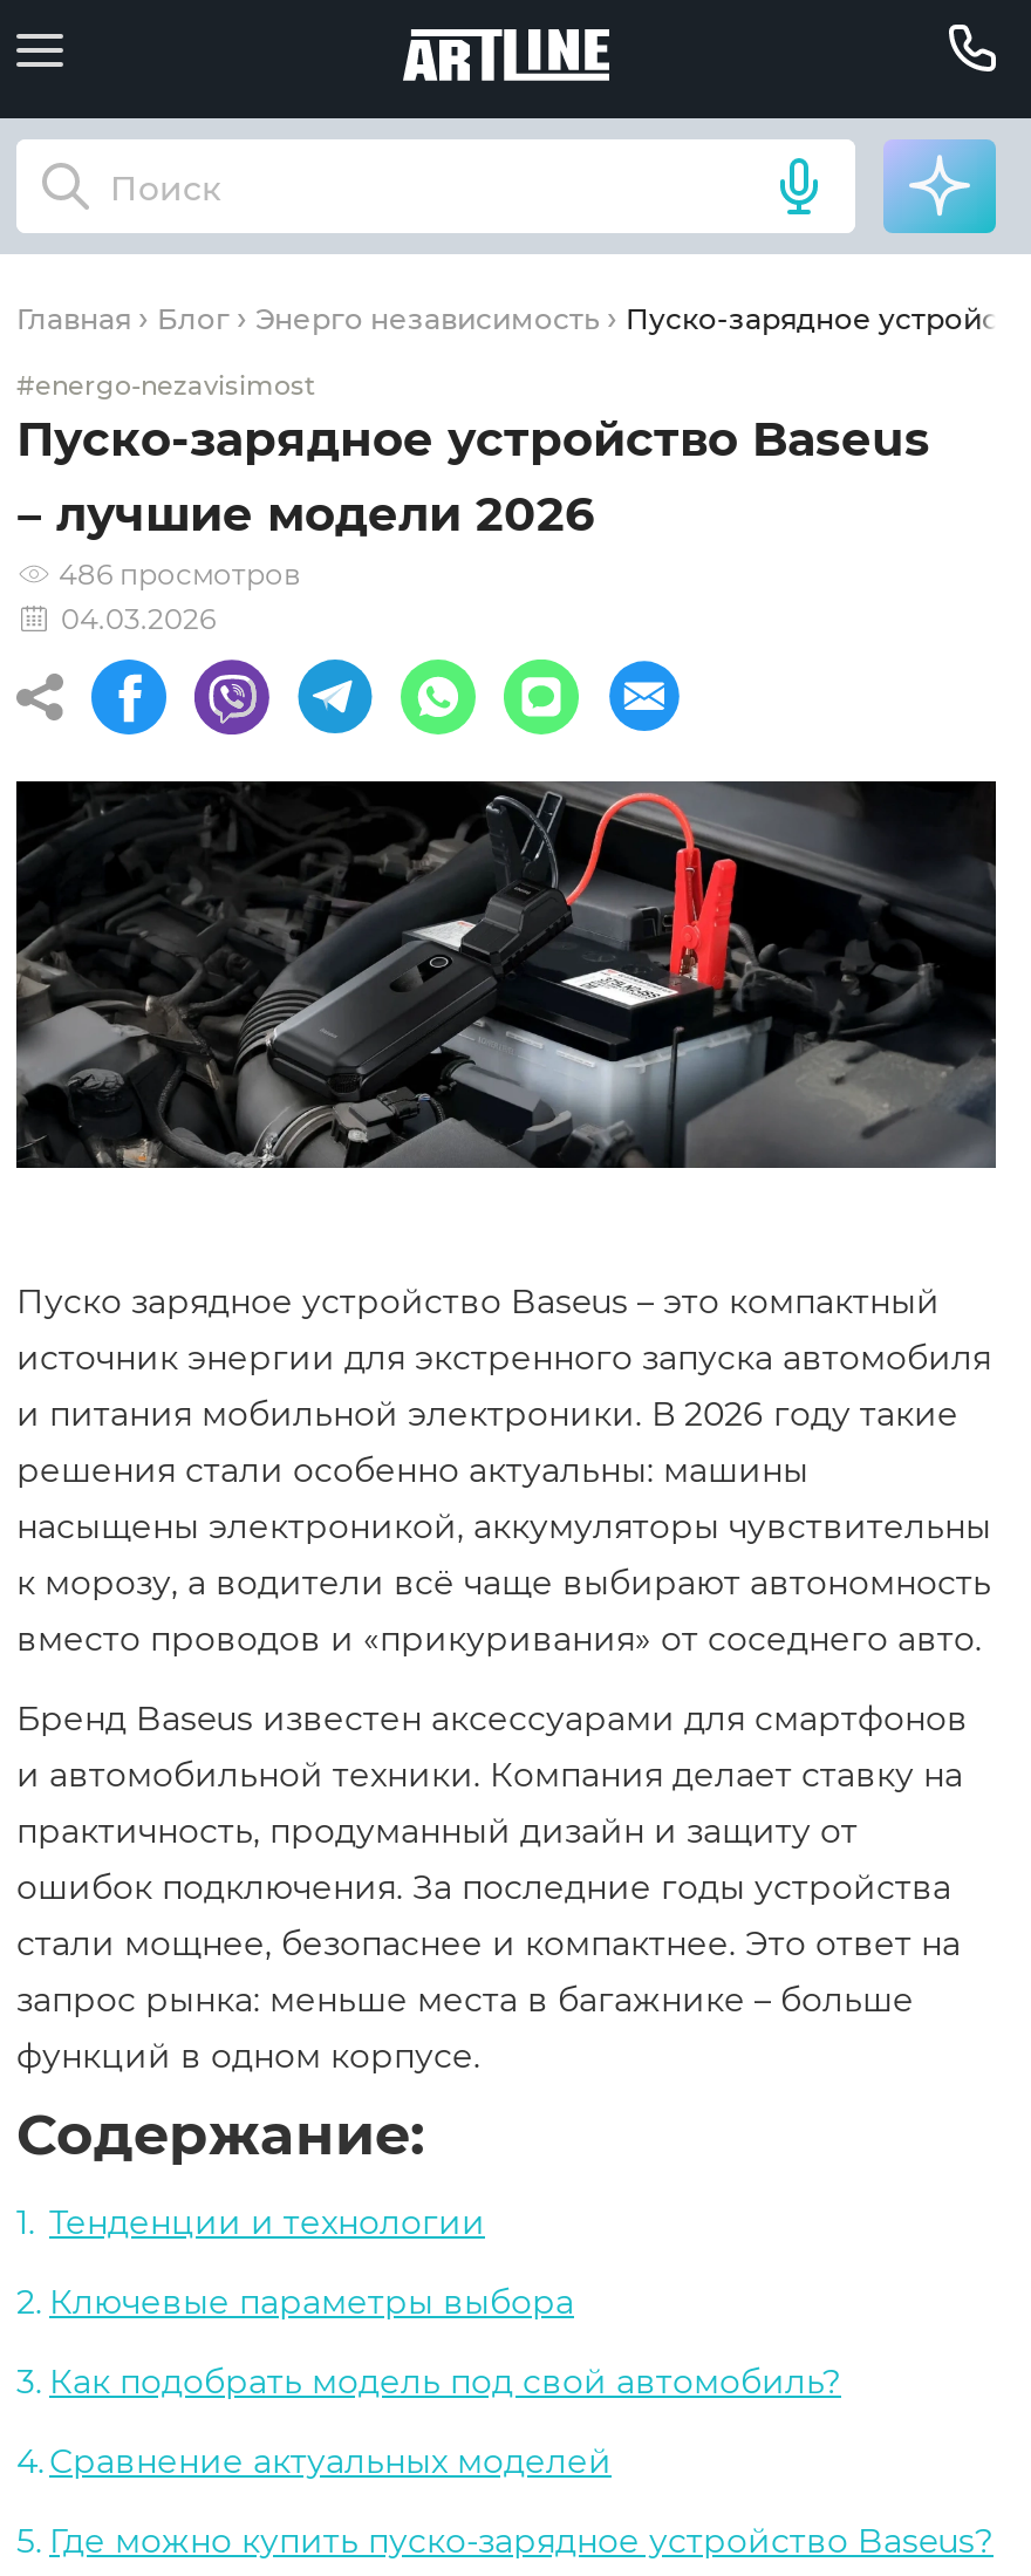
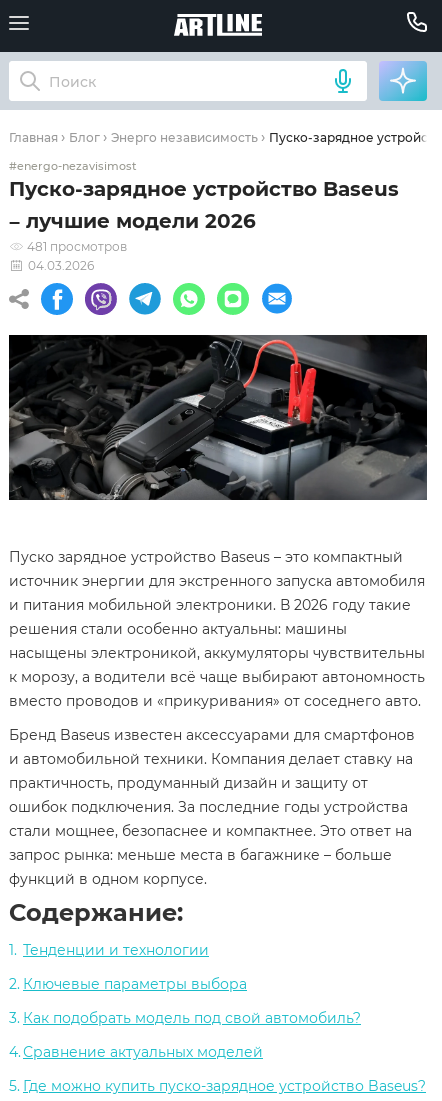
[59,556,300,592] 486 просмотров -> [27,239,127,254] 481 просмотров

